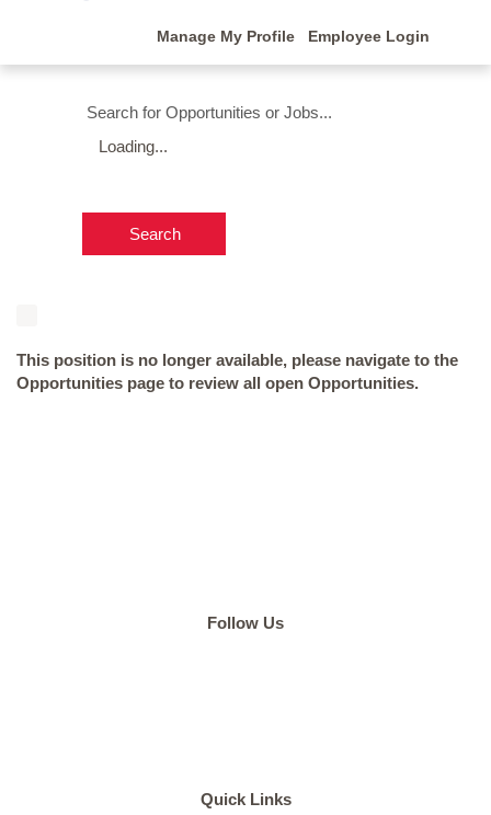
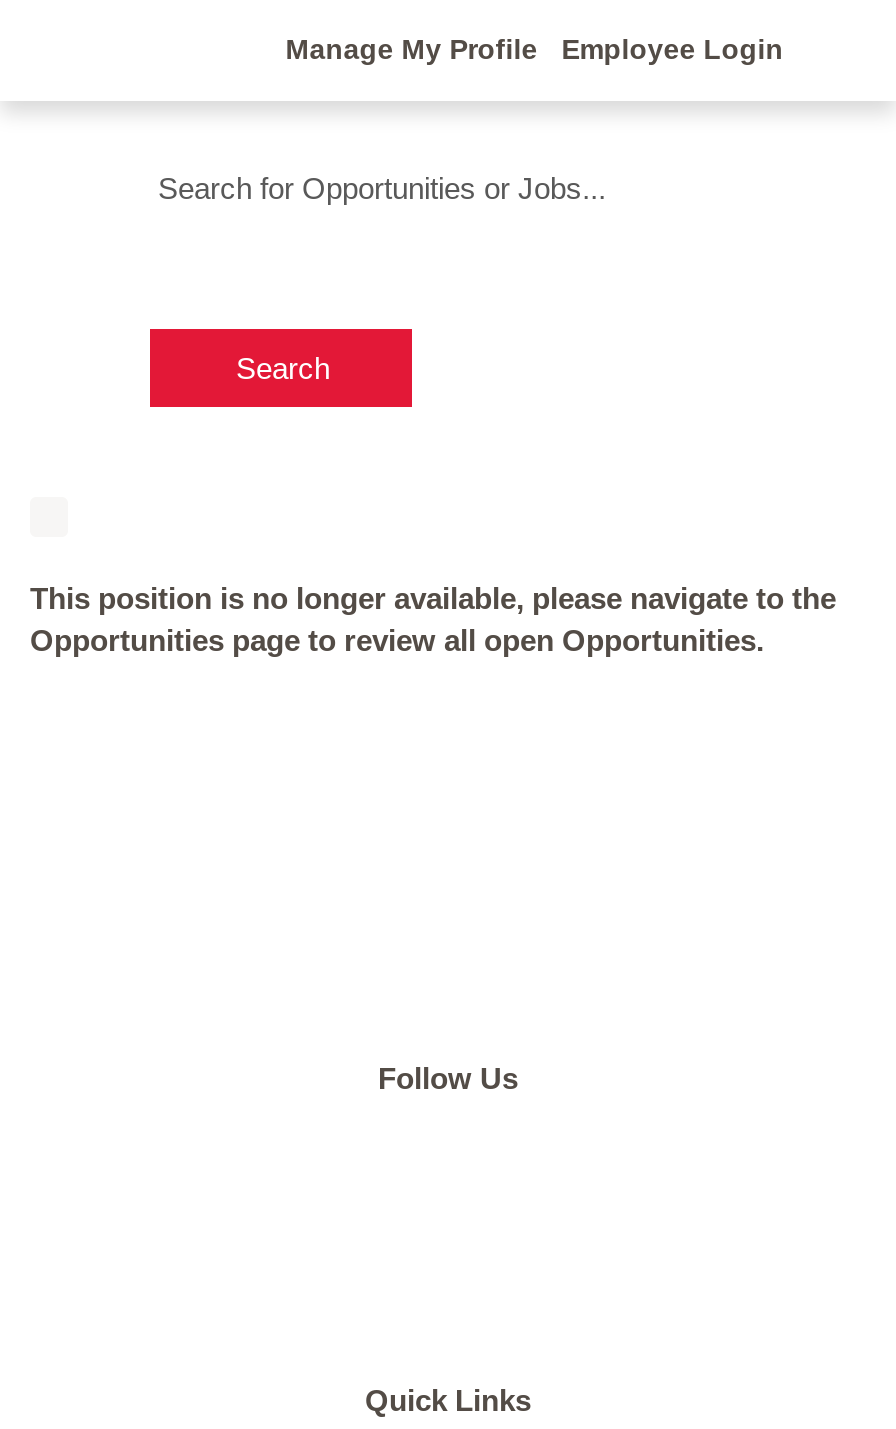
[99,137,168,156] Loading... -> none

